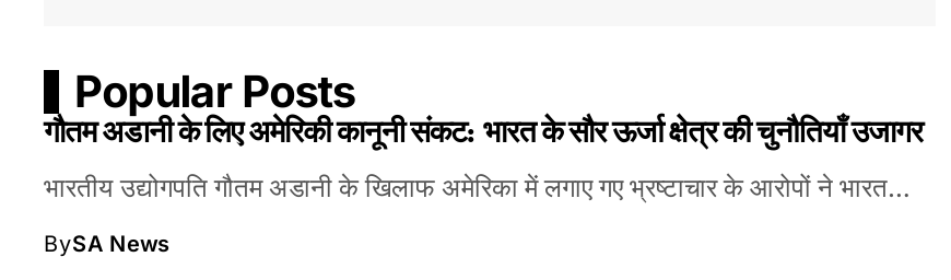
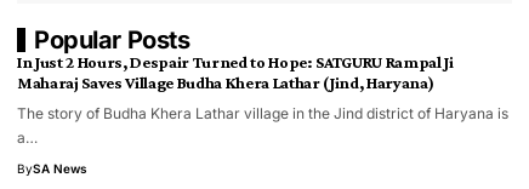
[44,114,923,149] गौतम अडानी के लिए अमेरिकी कानूनी संकट: भारत के सौर ऊर्जा क्षेत्र की चुनौतियाँ उजागर -> [17,52,453,92] In Just 2 Hours, Despair Turned to Hope: SATGURU Rampal Ji | Maharaj Saves Village Budha Khera Lathar (Jind, Haryana)
[44,170,909,203] भारतीय उद्योगपति गौतम अडानी के खिलाफ अमेरिका में लगाए गए भ्रष्टाचार के आरोपों ने भारत… -> [17,104,508,146] The story of Budha Khera Lathar village in the Jind district of Haryana is | a…

